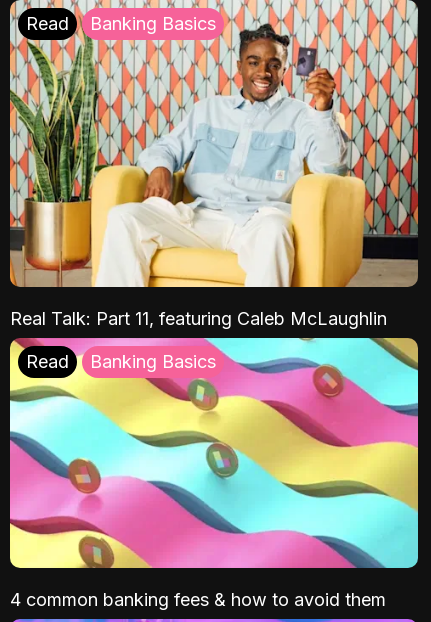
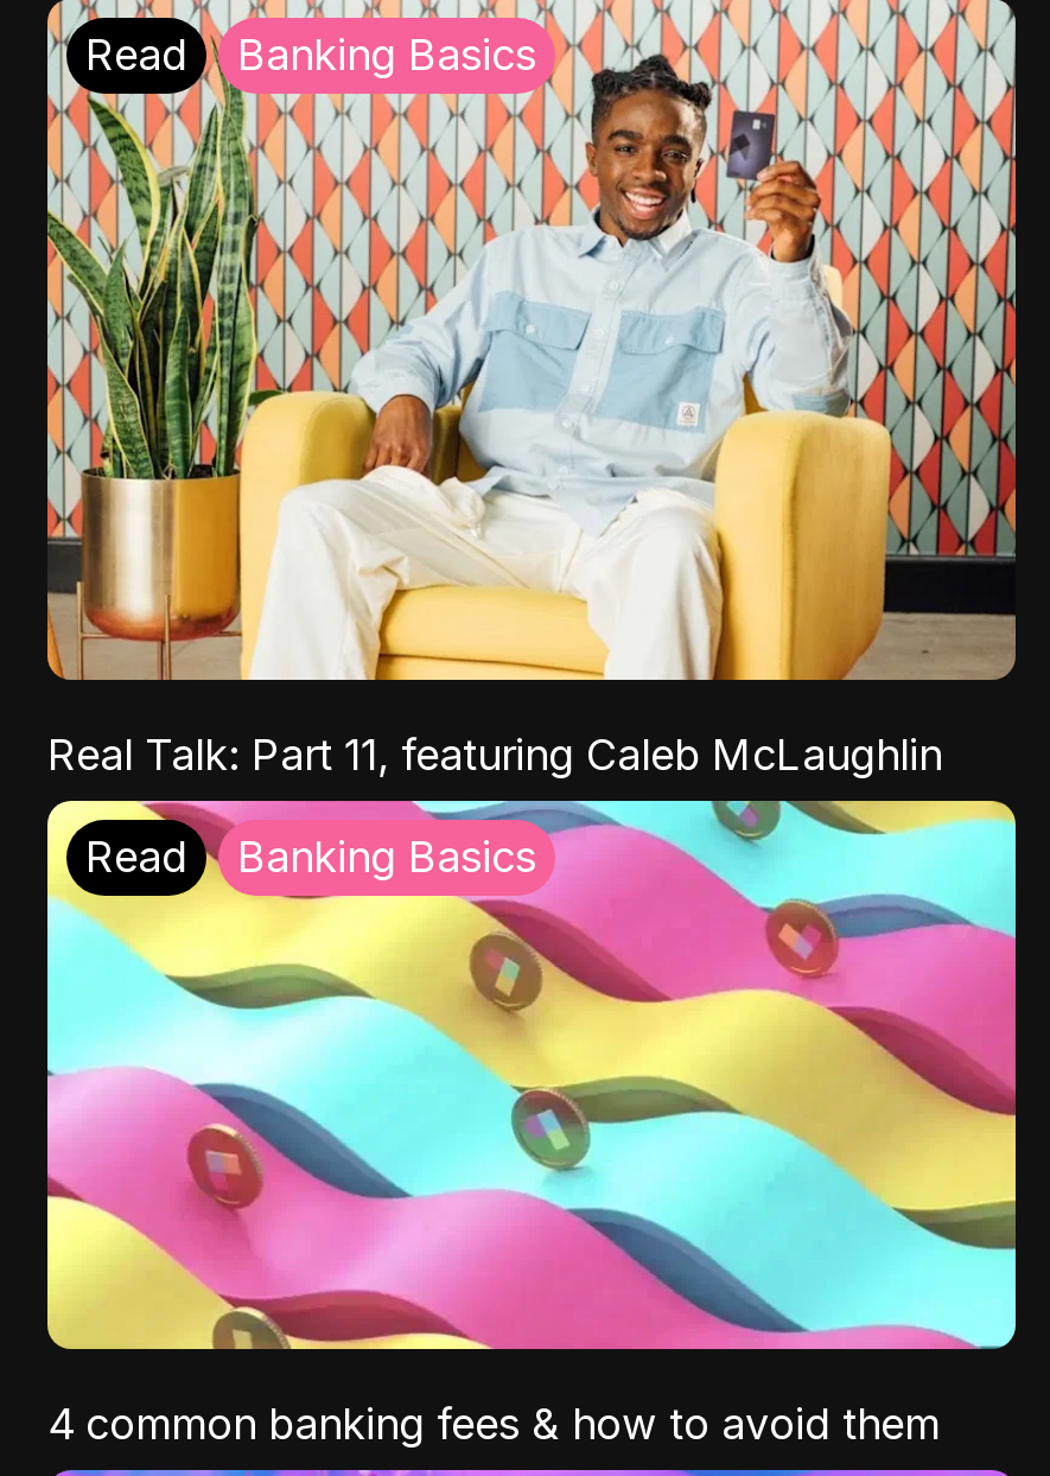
[9,337,419,569] [image] -> [45,797,1018,1353] [image]

